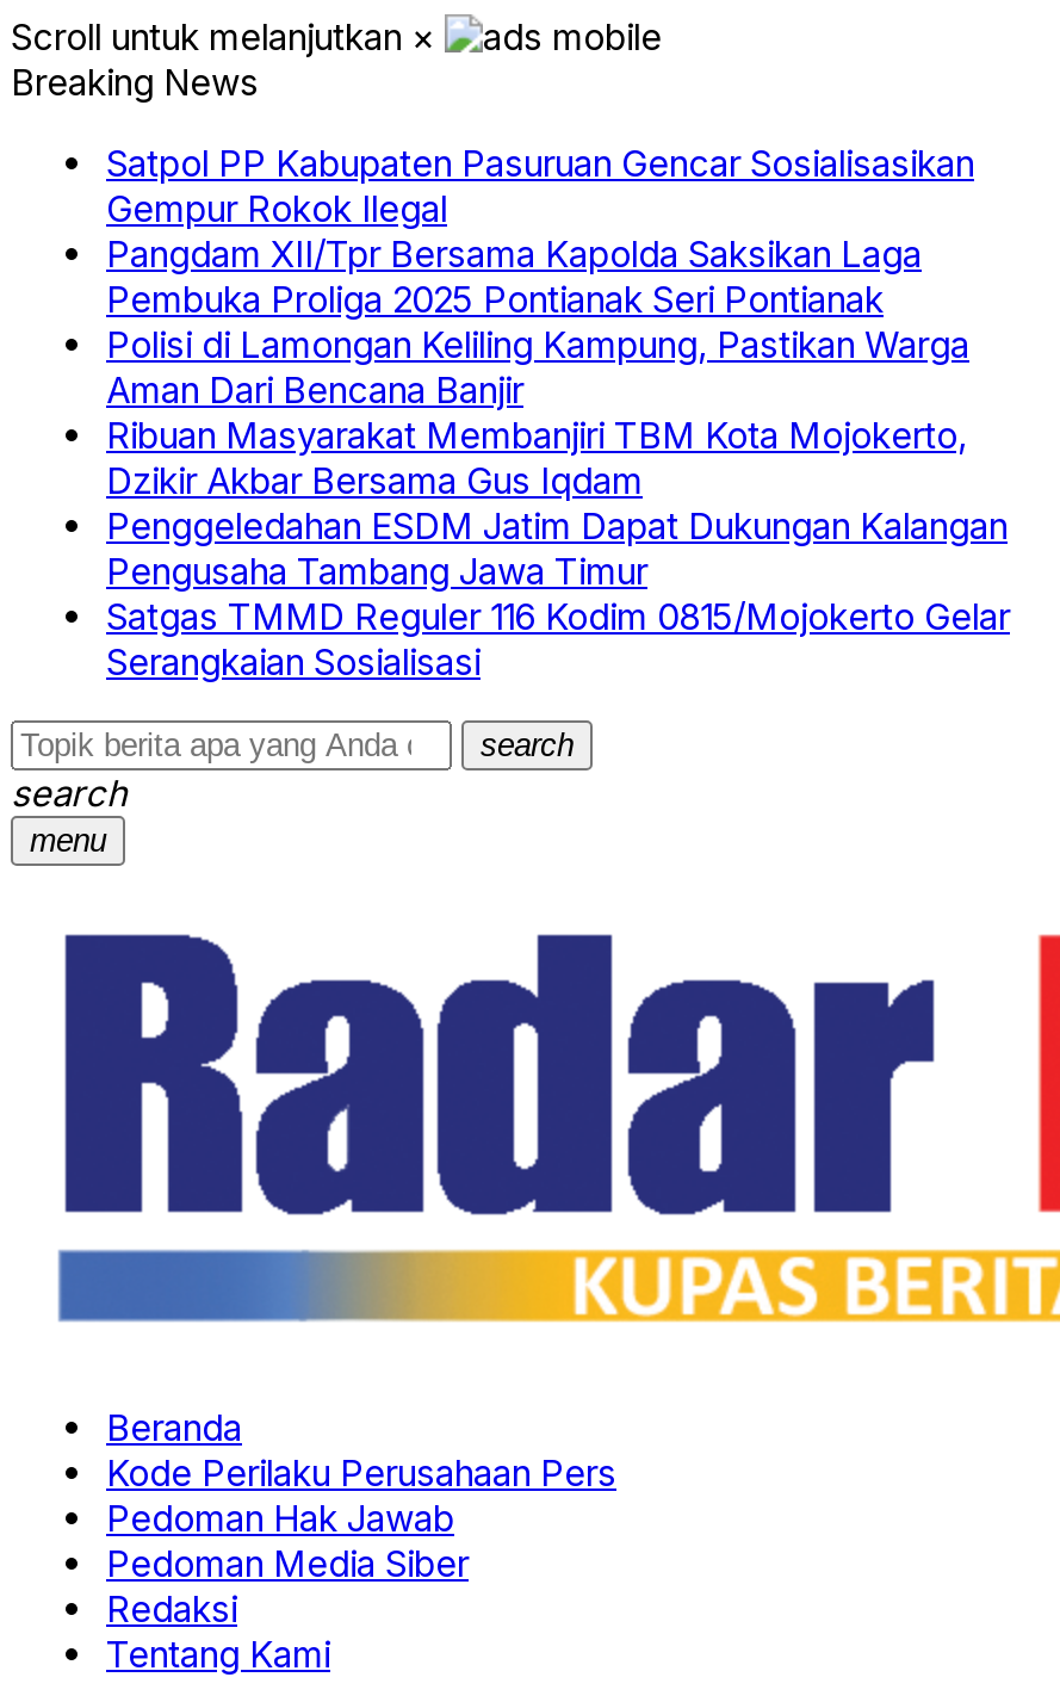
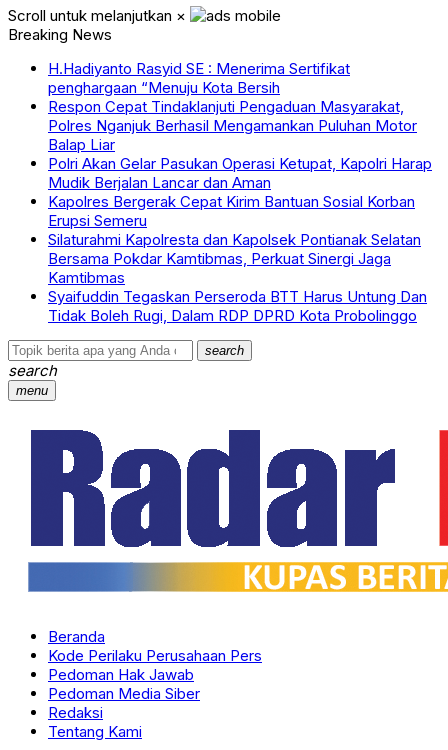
[106,141,1010,685] Satpol PP Kabupaten Pasuruan Gencar Sosialisasikan | Gempur Rokok Ilegal | Pangdam XII/Tpr Bersama Kapolda Saksikan Laga | Pembuka Proliga 2025 Pontianak Seri Pontianak | Polisi di Lamongan Keliling Kampung, Pastikan Warga | Aman Dari Bencana Banjir | Ribuan Masyarakat Membanjiri TBM Kota Mojokerto, | Dzikir Akbar Bersama Gus Iqdam | Penggeledahan ESDM Jatim Dapat Dukungan Kalangan | Pengusaha Tambang Jawa Timur | Satgas TMMD Reguler 116 Kodim 0815/Mojokerto Gelar | Serangkaian Sosialisasi -> [48,59,432,325] H.Hadiyanto Rasyid SE : Menerima Sertifikat | penghargaan “Menuju Kota Bersih | Respon Cepat Tindaklanjuti Pengaduan Masyarakat, | Polres Nganjuk Berhasil Mengamankan Puluhan Motor | Balap Liar | Polri Akan Gelar Pasukan Operasi Ketupat, Kapolri Harap | Mudik Berjalan Lancar dan Aman | Kapolres Bergerak Cepat Kirim Bantuan Sosial Korban | Erupsi Semeru | Silaturahmi Kapolresta dan Kapolsek Pontianak Selatan | Bersama Pokdar Kamtibmas, Perkuat Sinergi Jaga | Kamtibmas | Syaifuddin Tegaskan Perseroda BTT Harus Untung Dan | Tidak Boleh Rugi, Dalam RDP DPRD Kota Probolinggo

